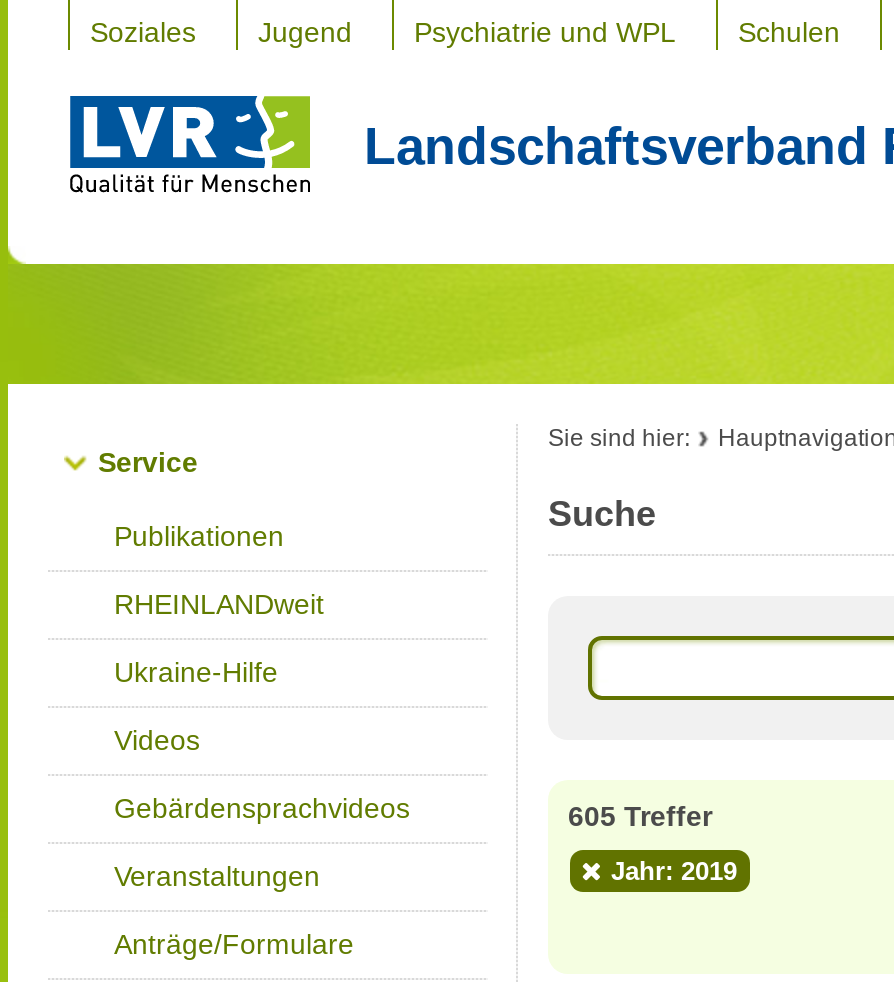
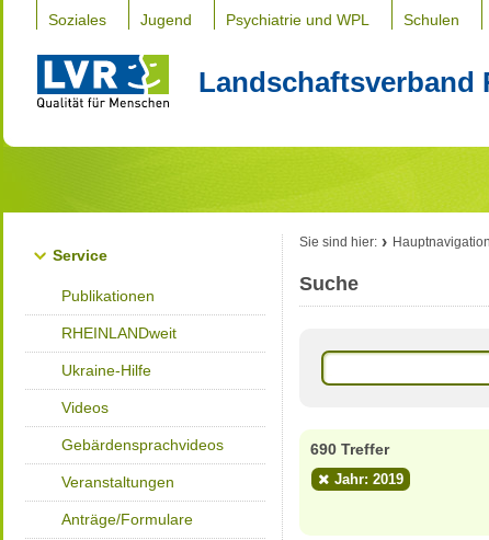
[568,800,712,832] 605 Treffer -> [310,440,389,458] 690 Treffer

